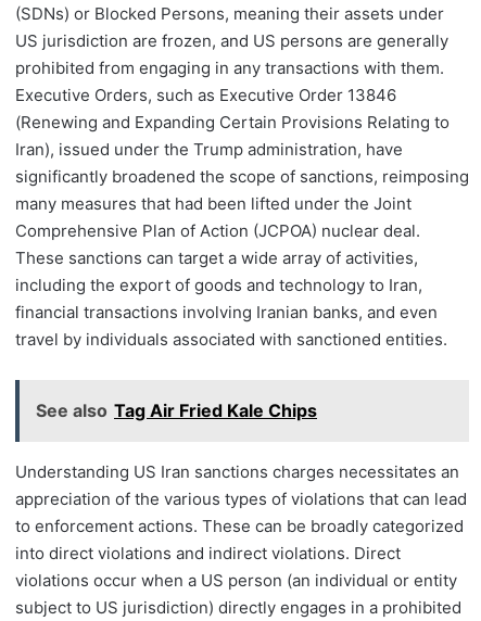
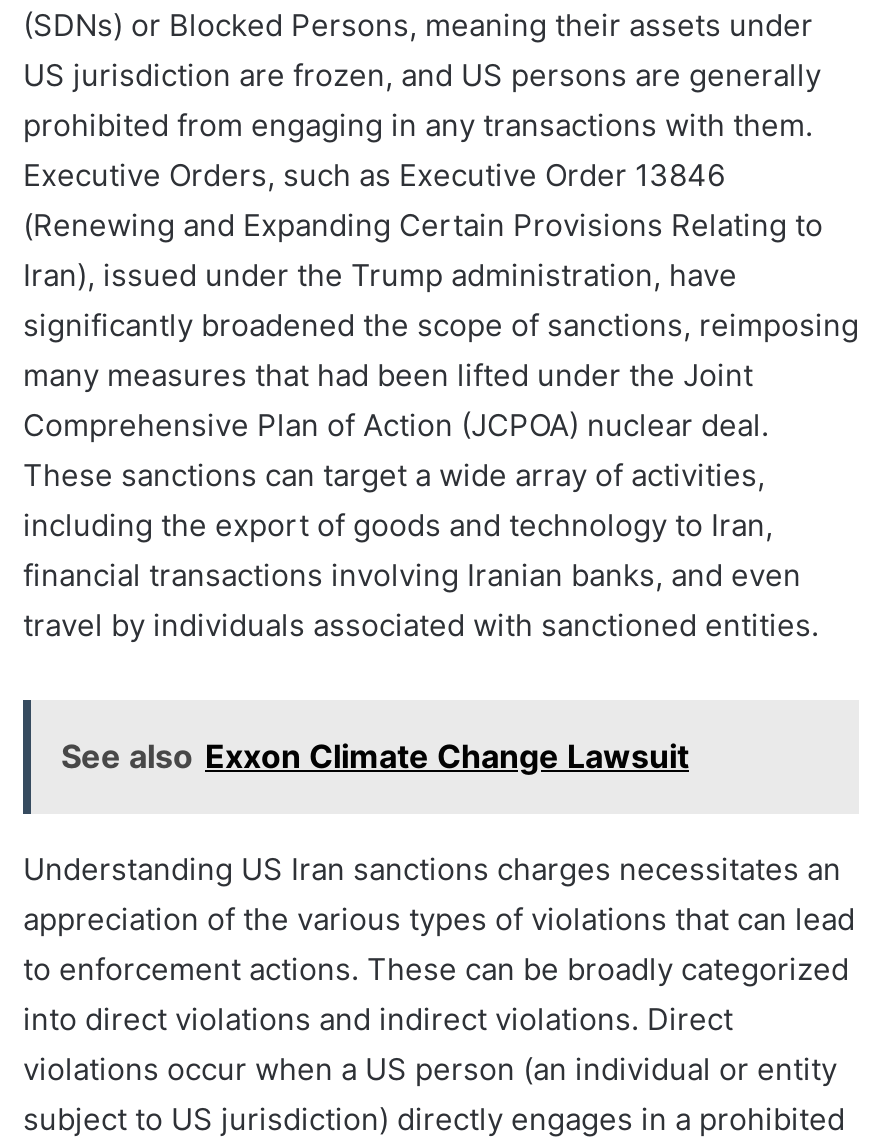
[36,399,317,421] See also Tag Air Fried Kale Chips -> [61,736,689,776] See also Exxon Climate Change Lawsuit

